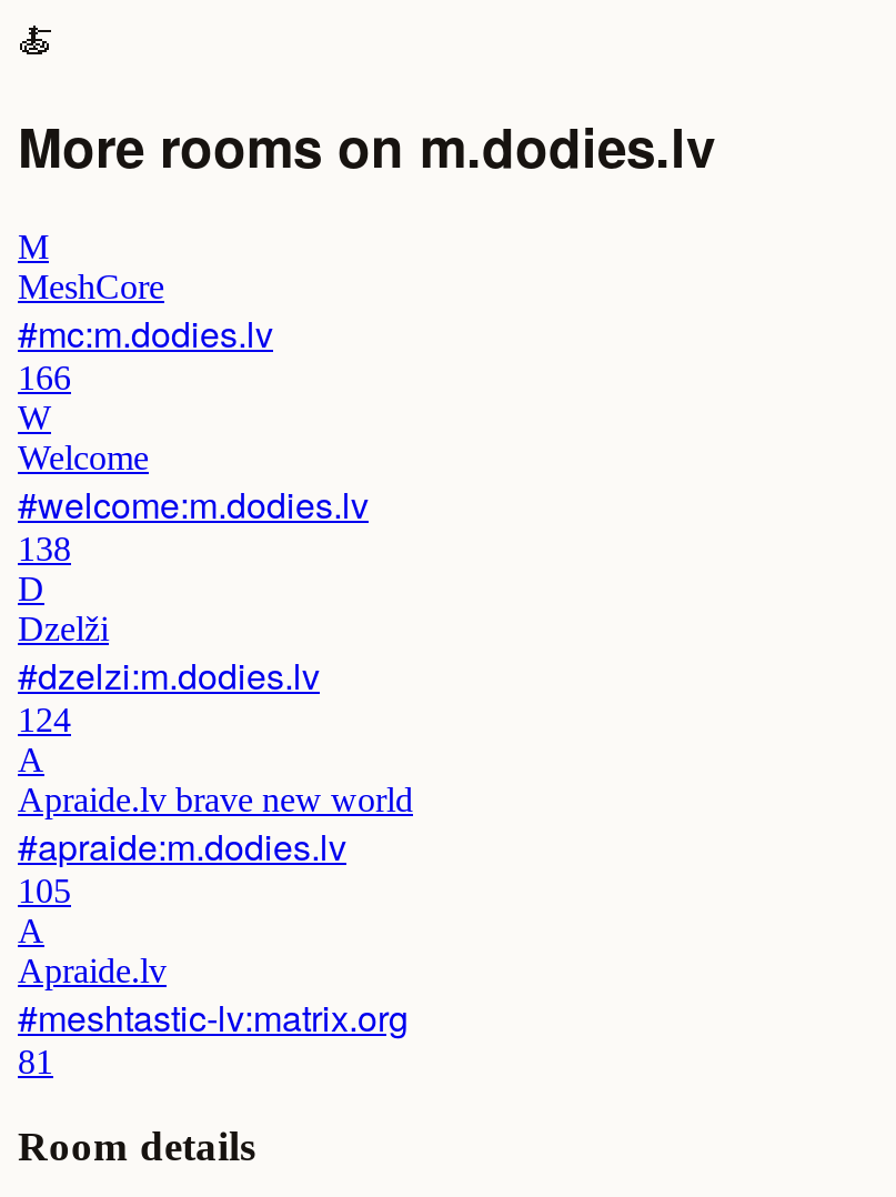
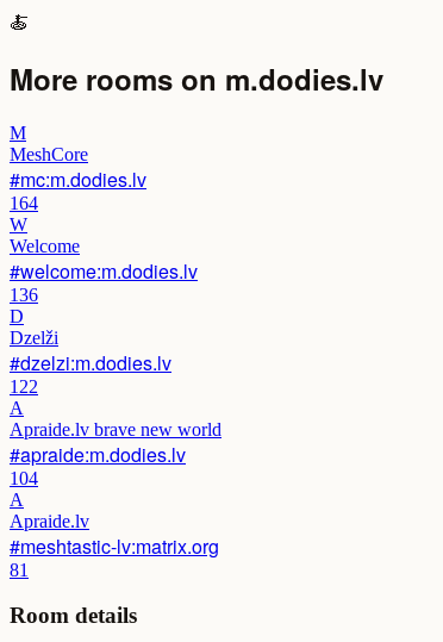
[18,358,71,395] 166 -> [10,192,38,213] 164
[18,529,71,566] 138 -> [10,284,38,304] 136
[18,700,71,737] 124 -> [10,376,38,396] 122
[18,871,71,908] 105 -> [10,468,38,488] 104

